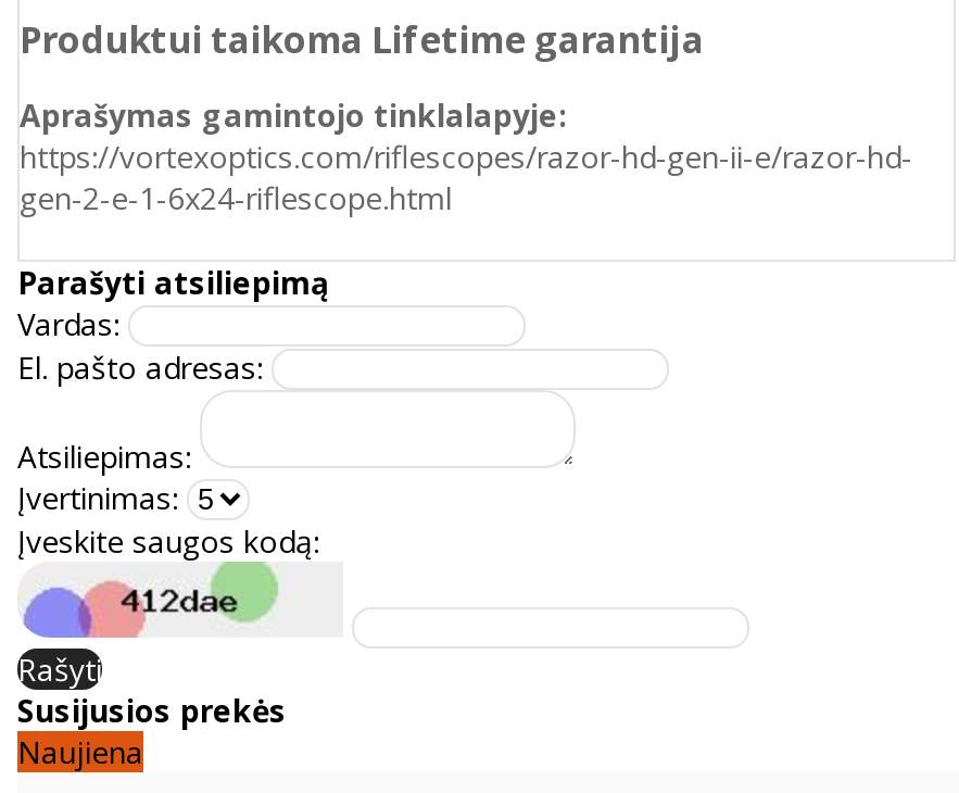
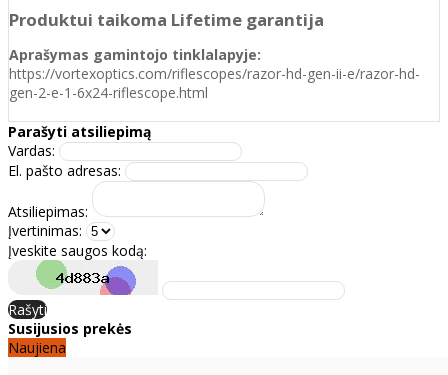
[22,566,295,640] [image] -> [11,262,137,296] [image]

